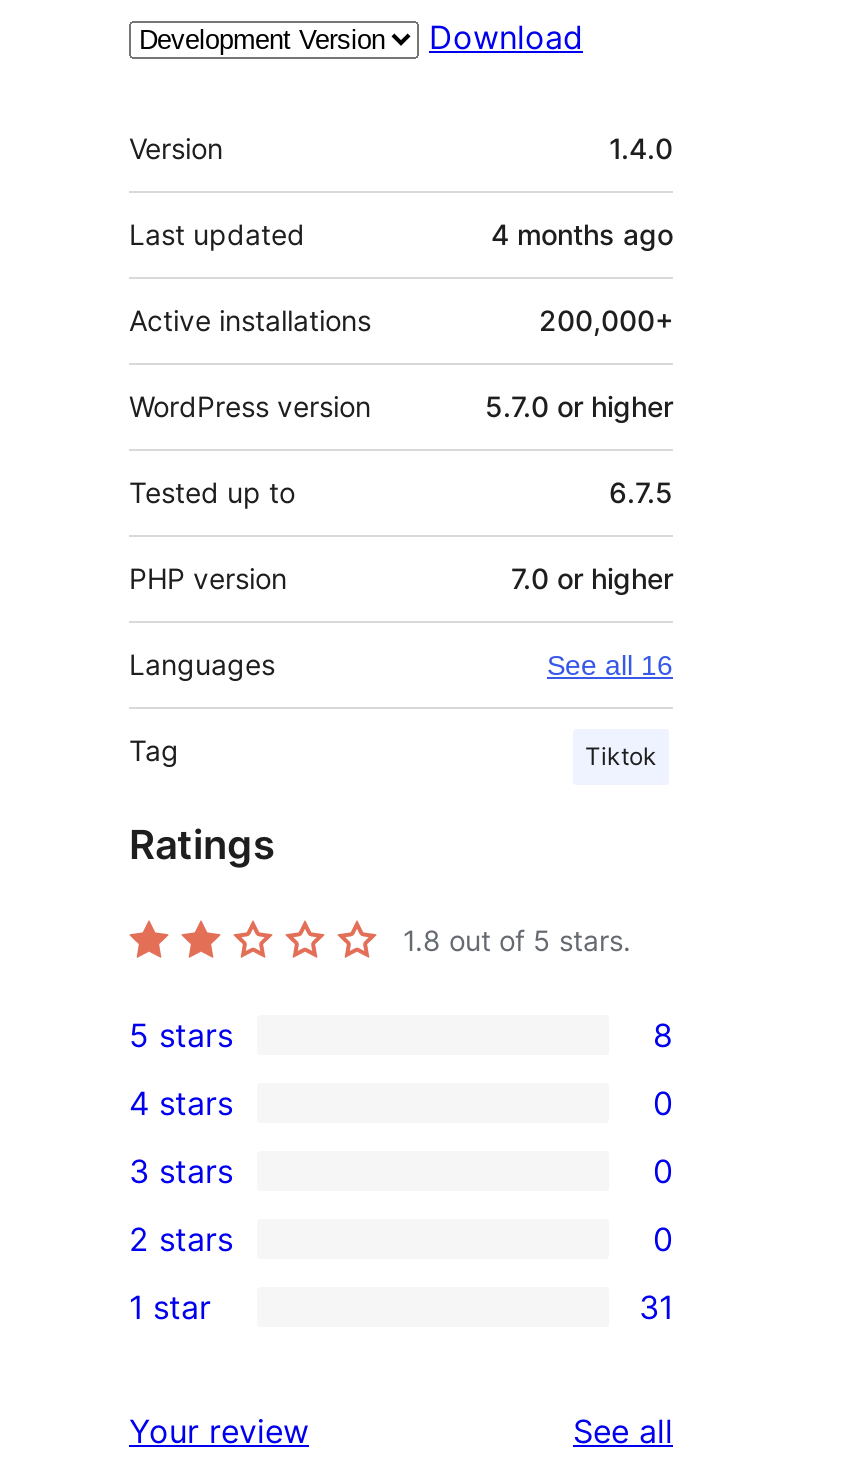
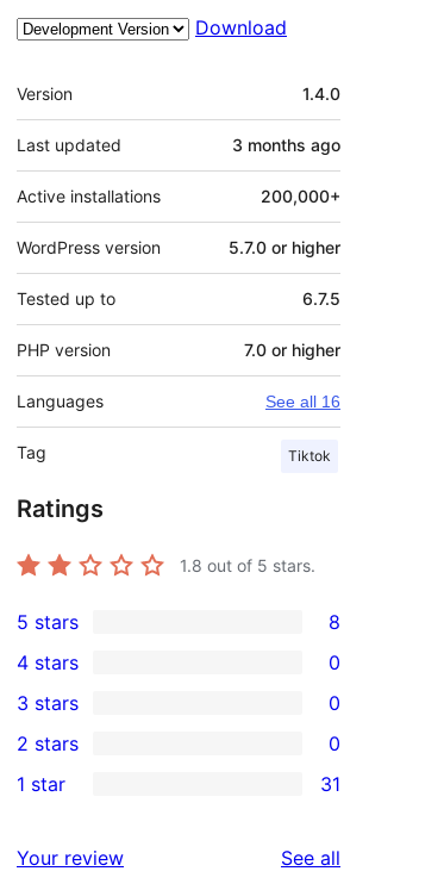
[491,217,673,251] 4 months ago -> [232,135,340,155] 3 months ago

